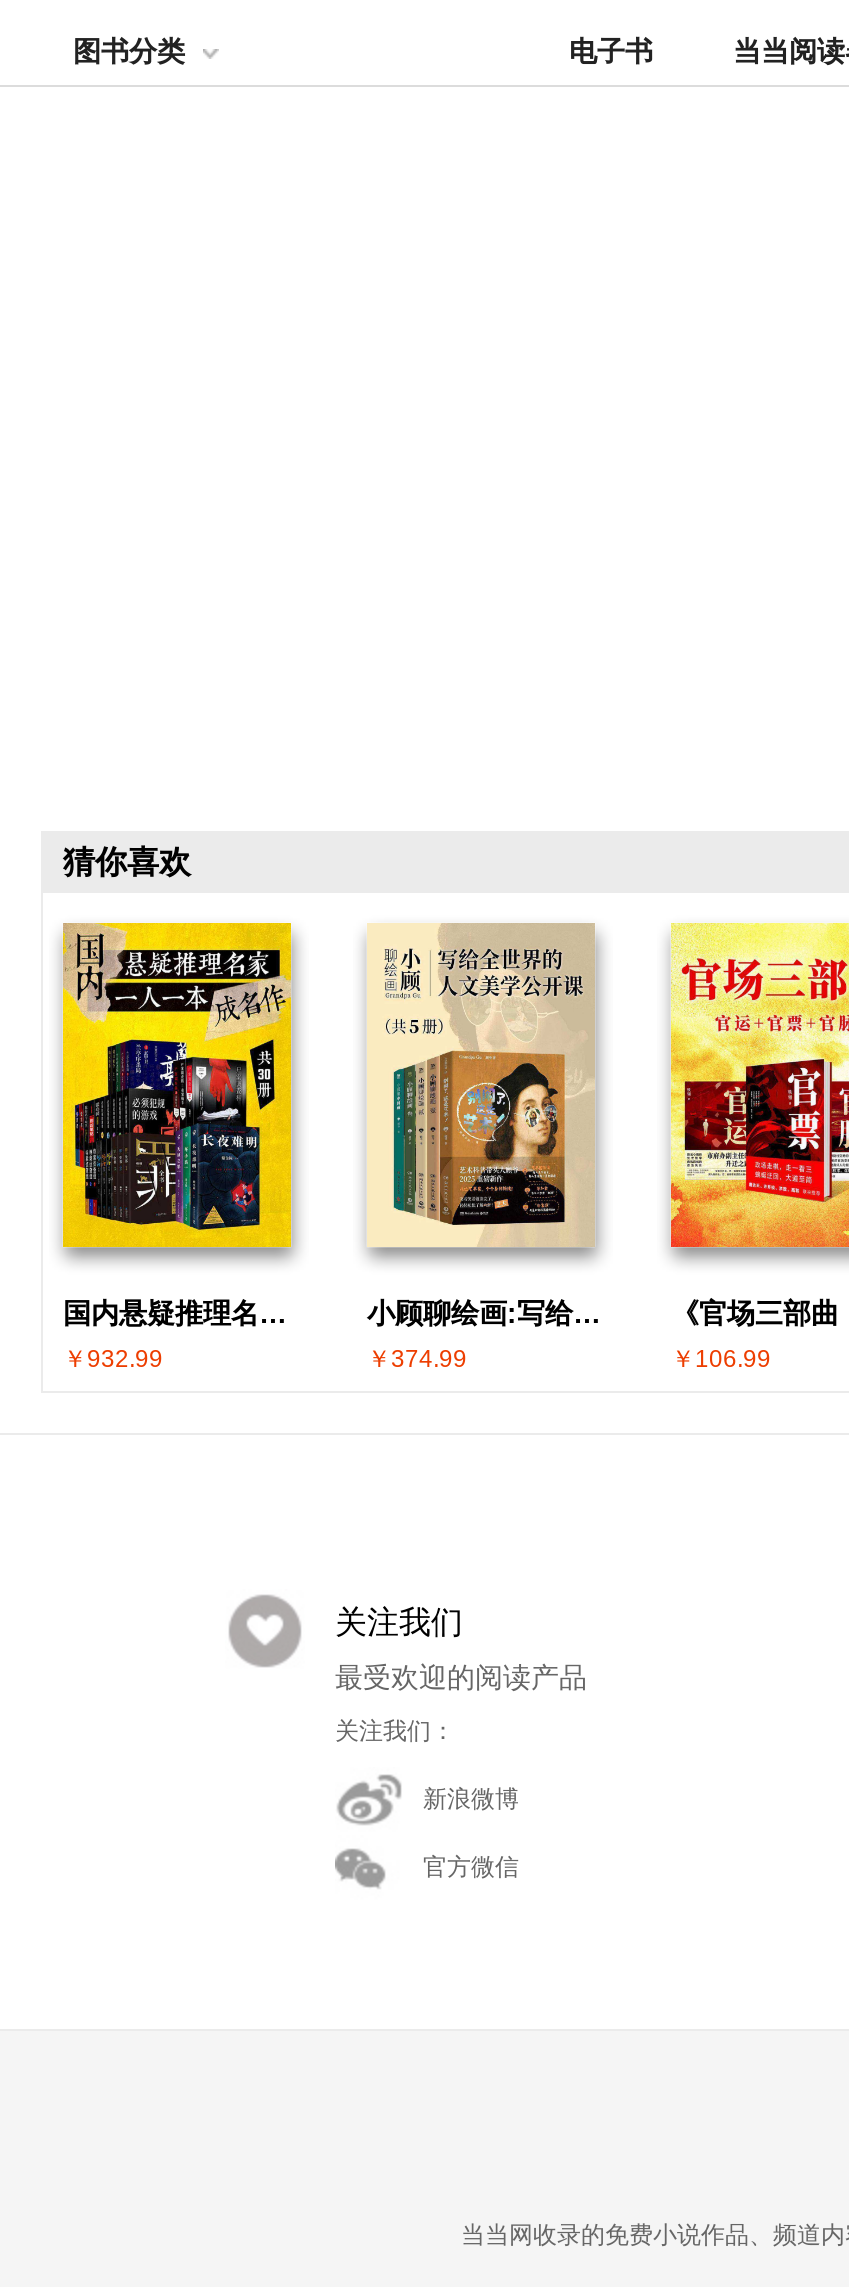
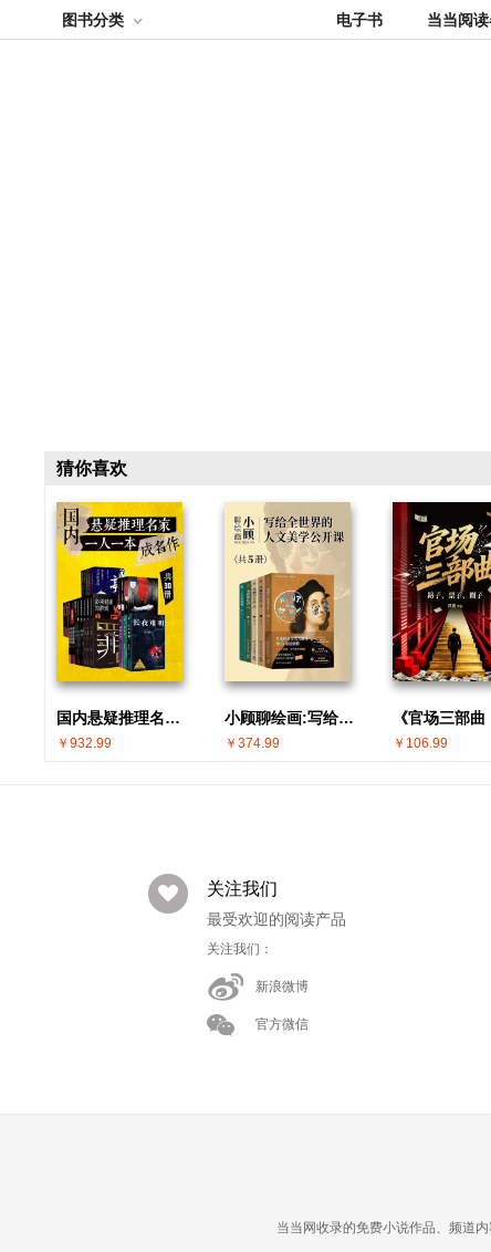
[669,921,843,1249] [image] -> [391,501,488,682] [image]

